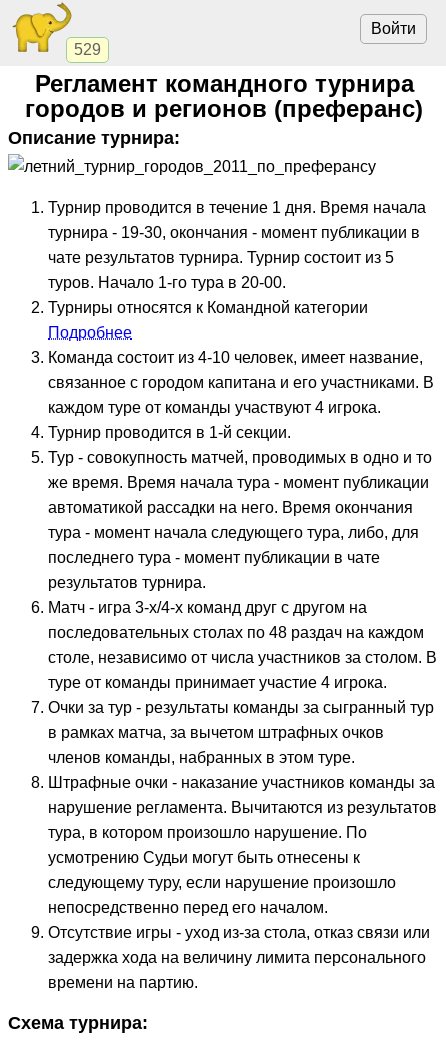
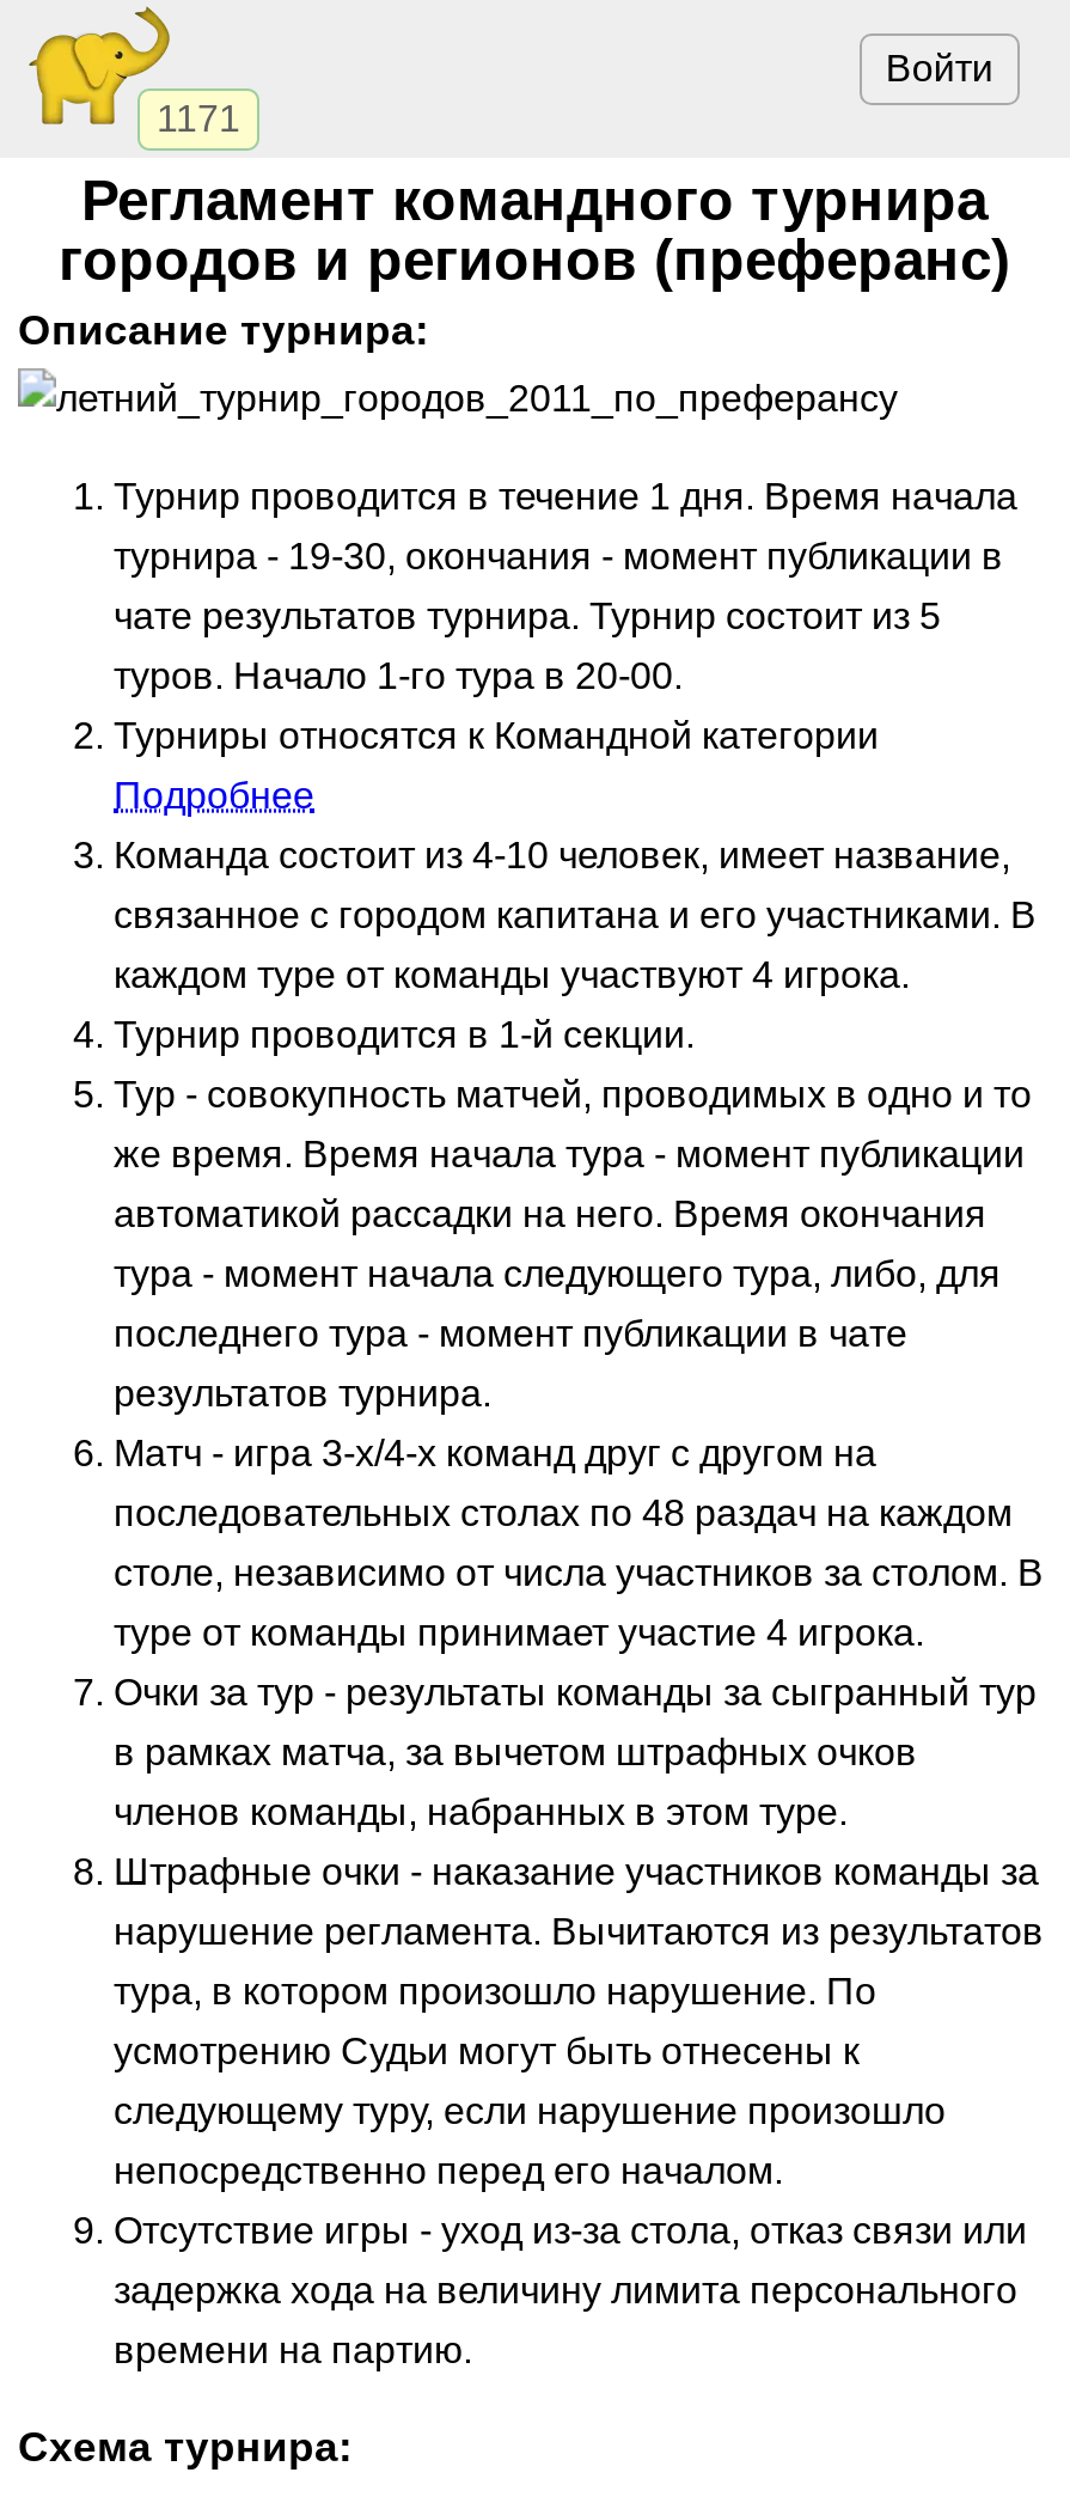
[74,41,101,58] 529 -> [157,98,240,139] 1171

